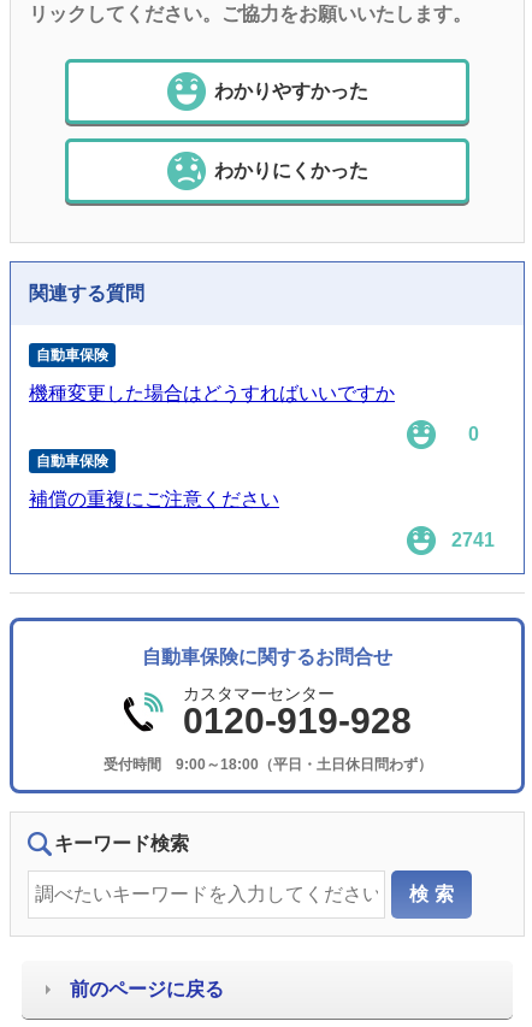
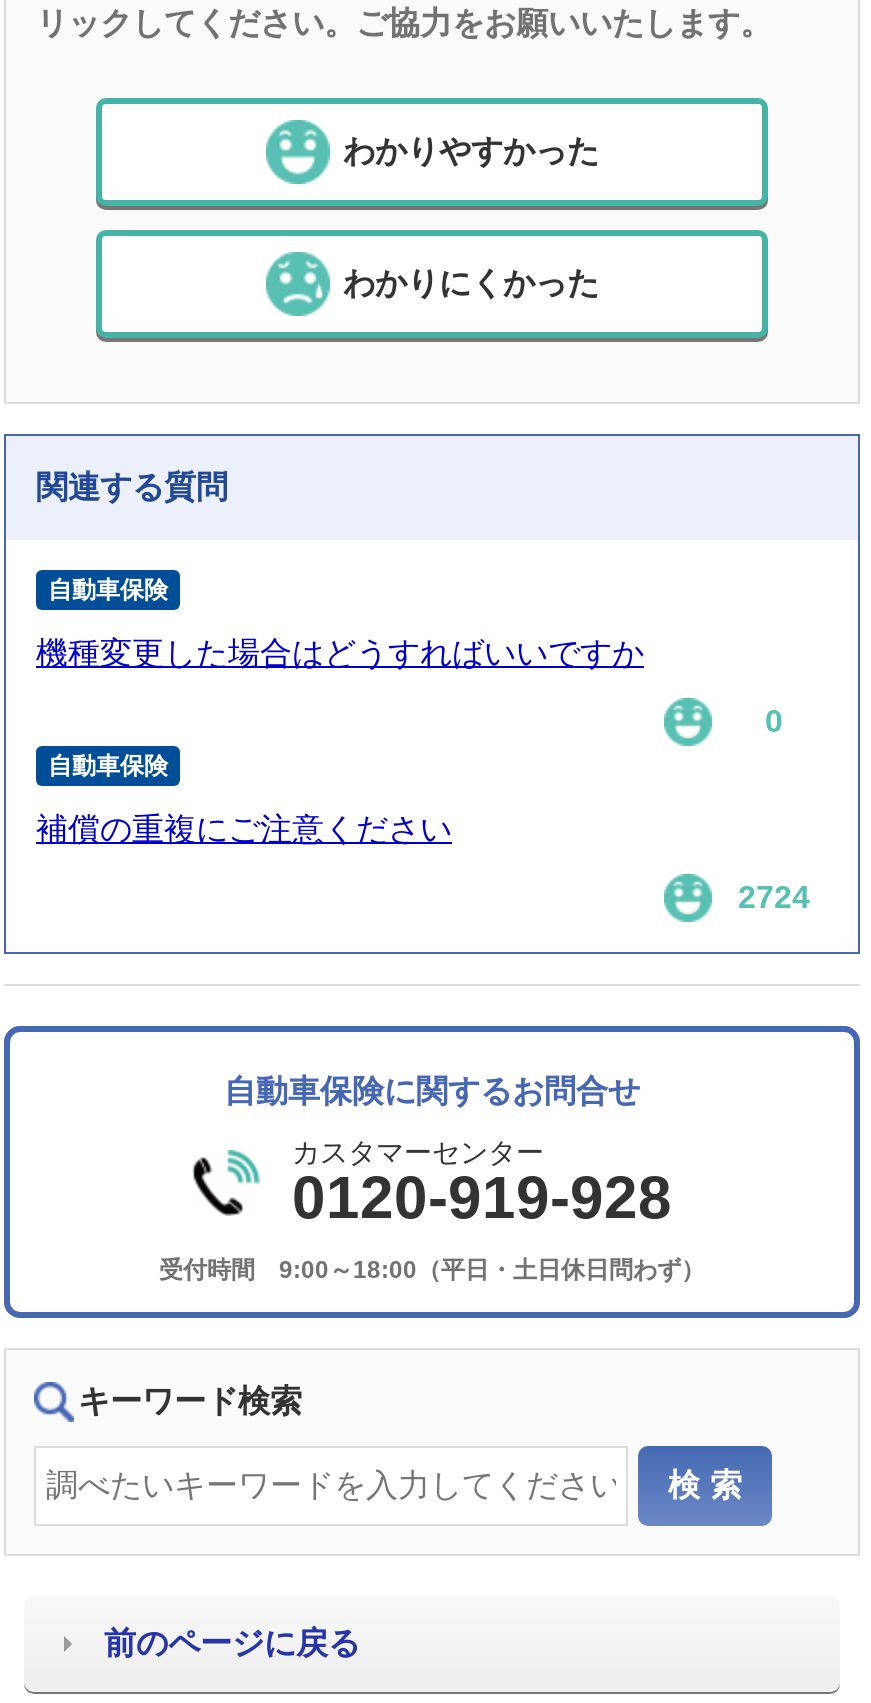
[451,530,495,550] 2741 -> [738,880,810,914] 2724

